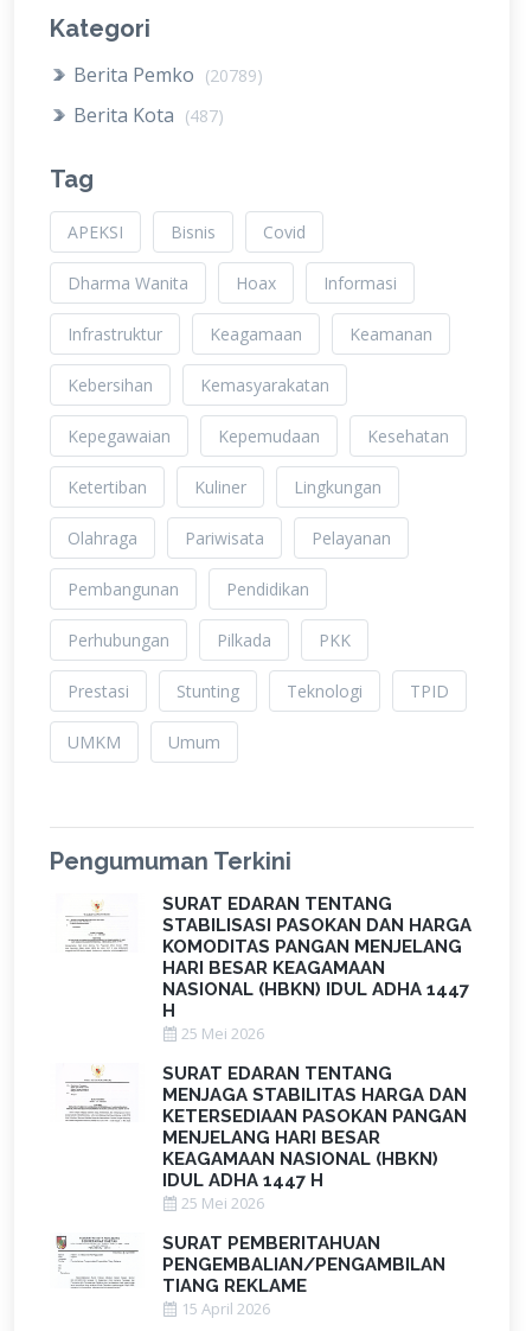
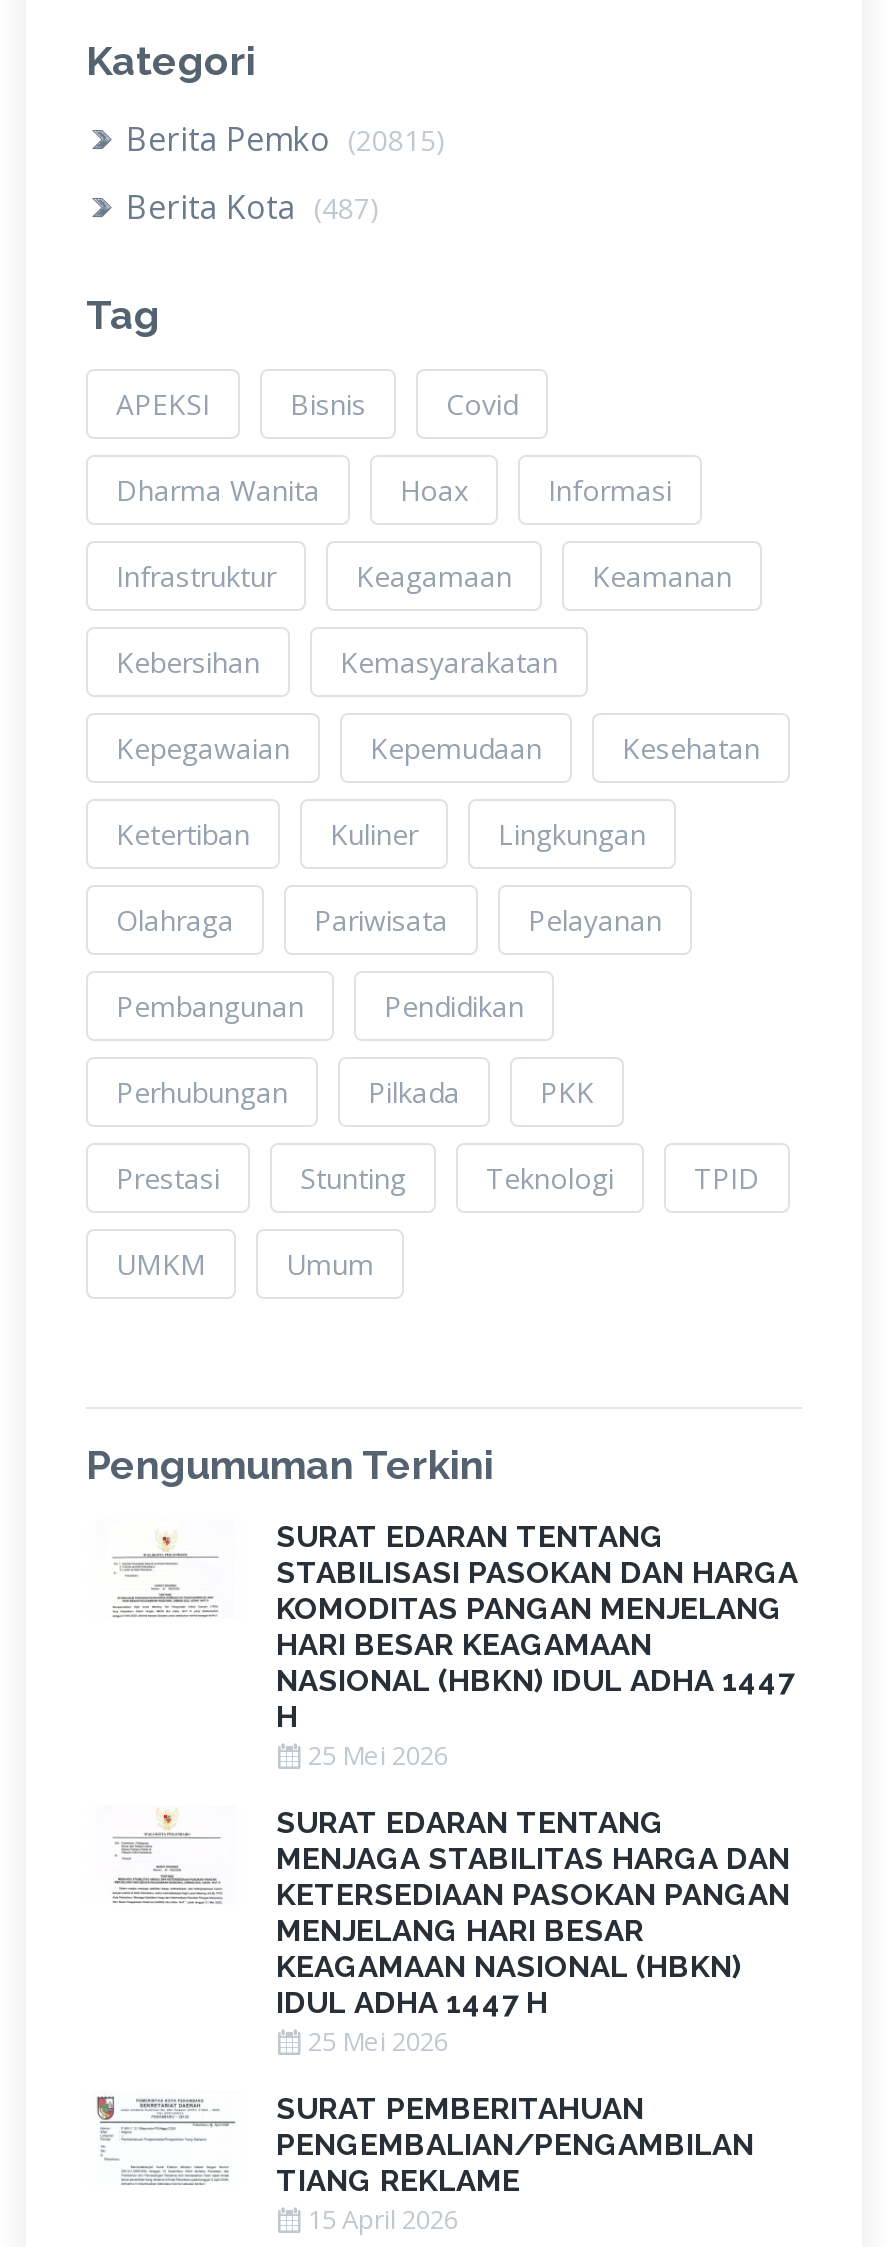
[69,62,263,88] Berita Pemko (20789) -> [118,117,446,161] Berita Pemko (20815)

